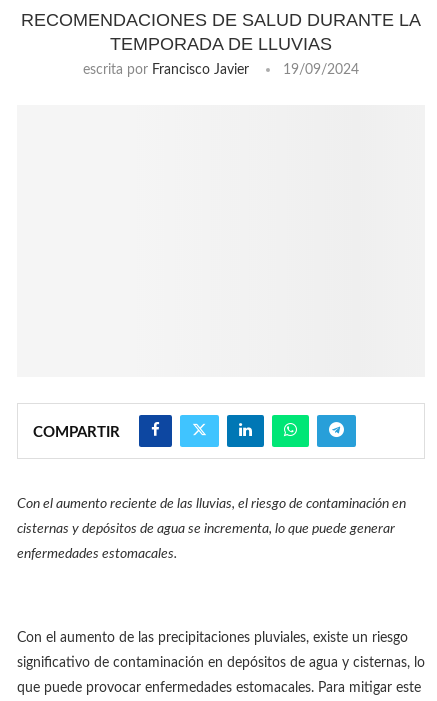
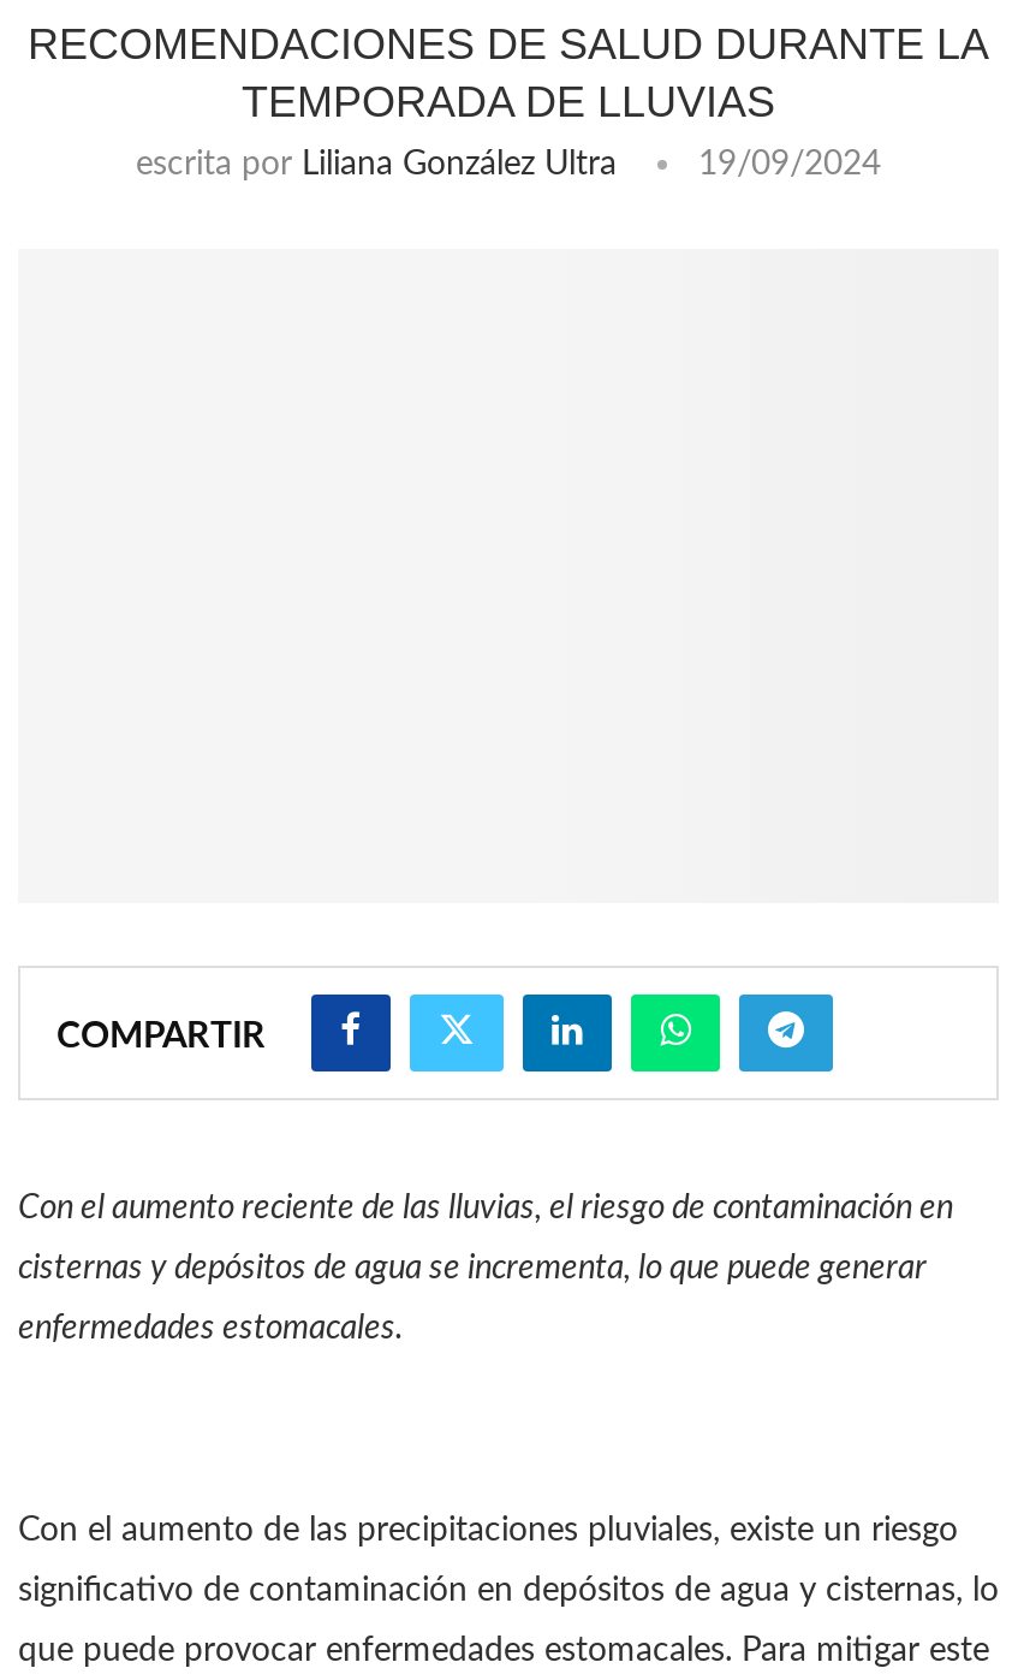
[83,63,249,77] escrita por Francisco Javier -> [136,148,617,182] escrita por Liliana González Ultra

